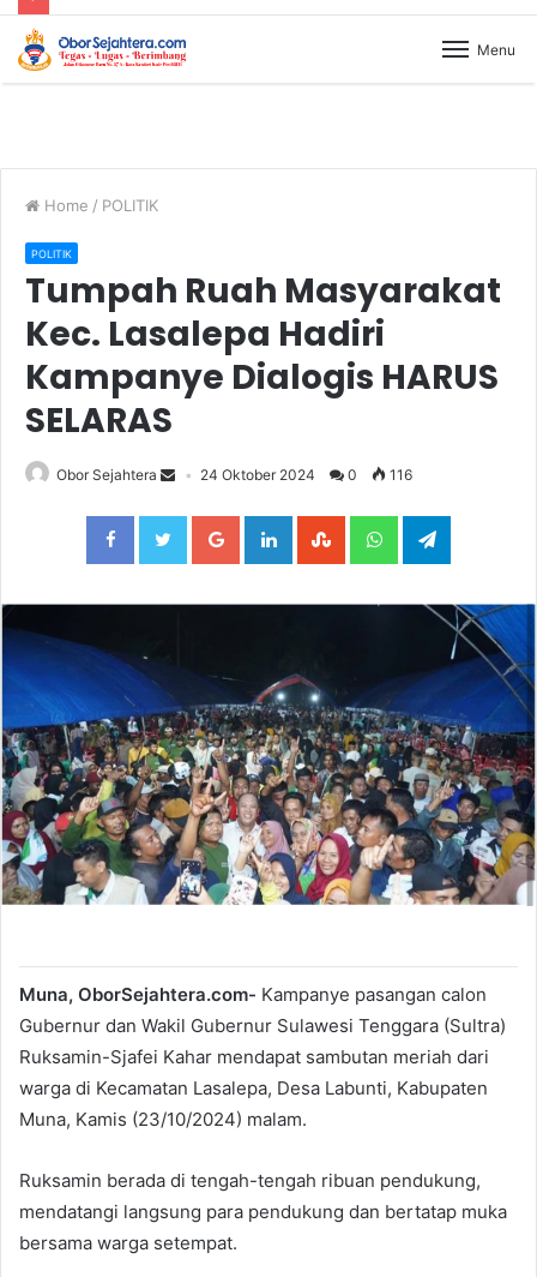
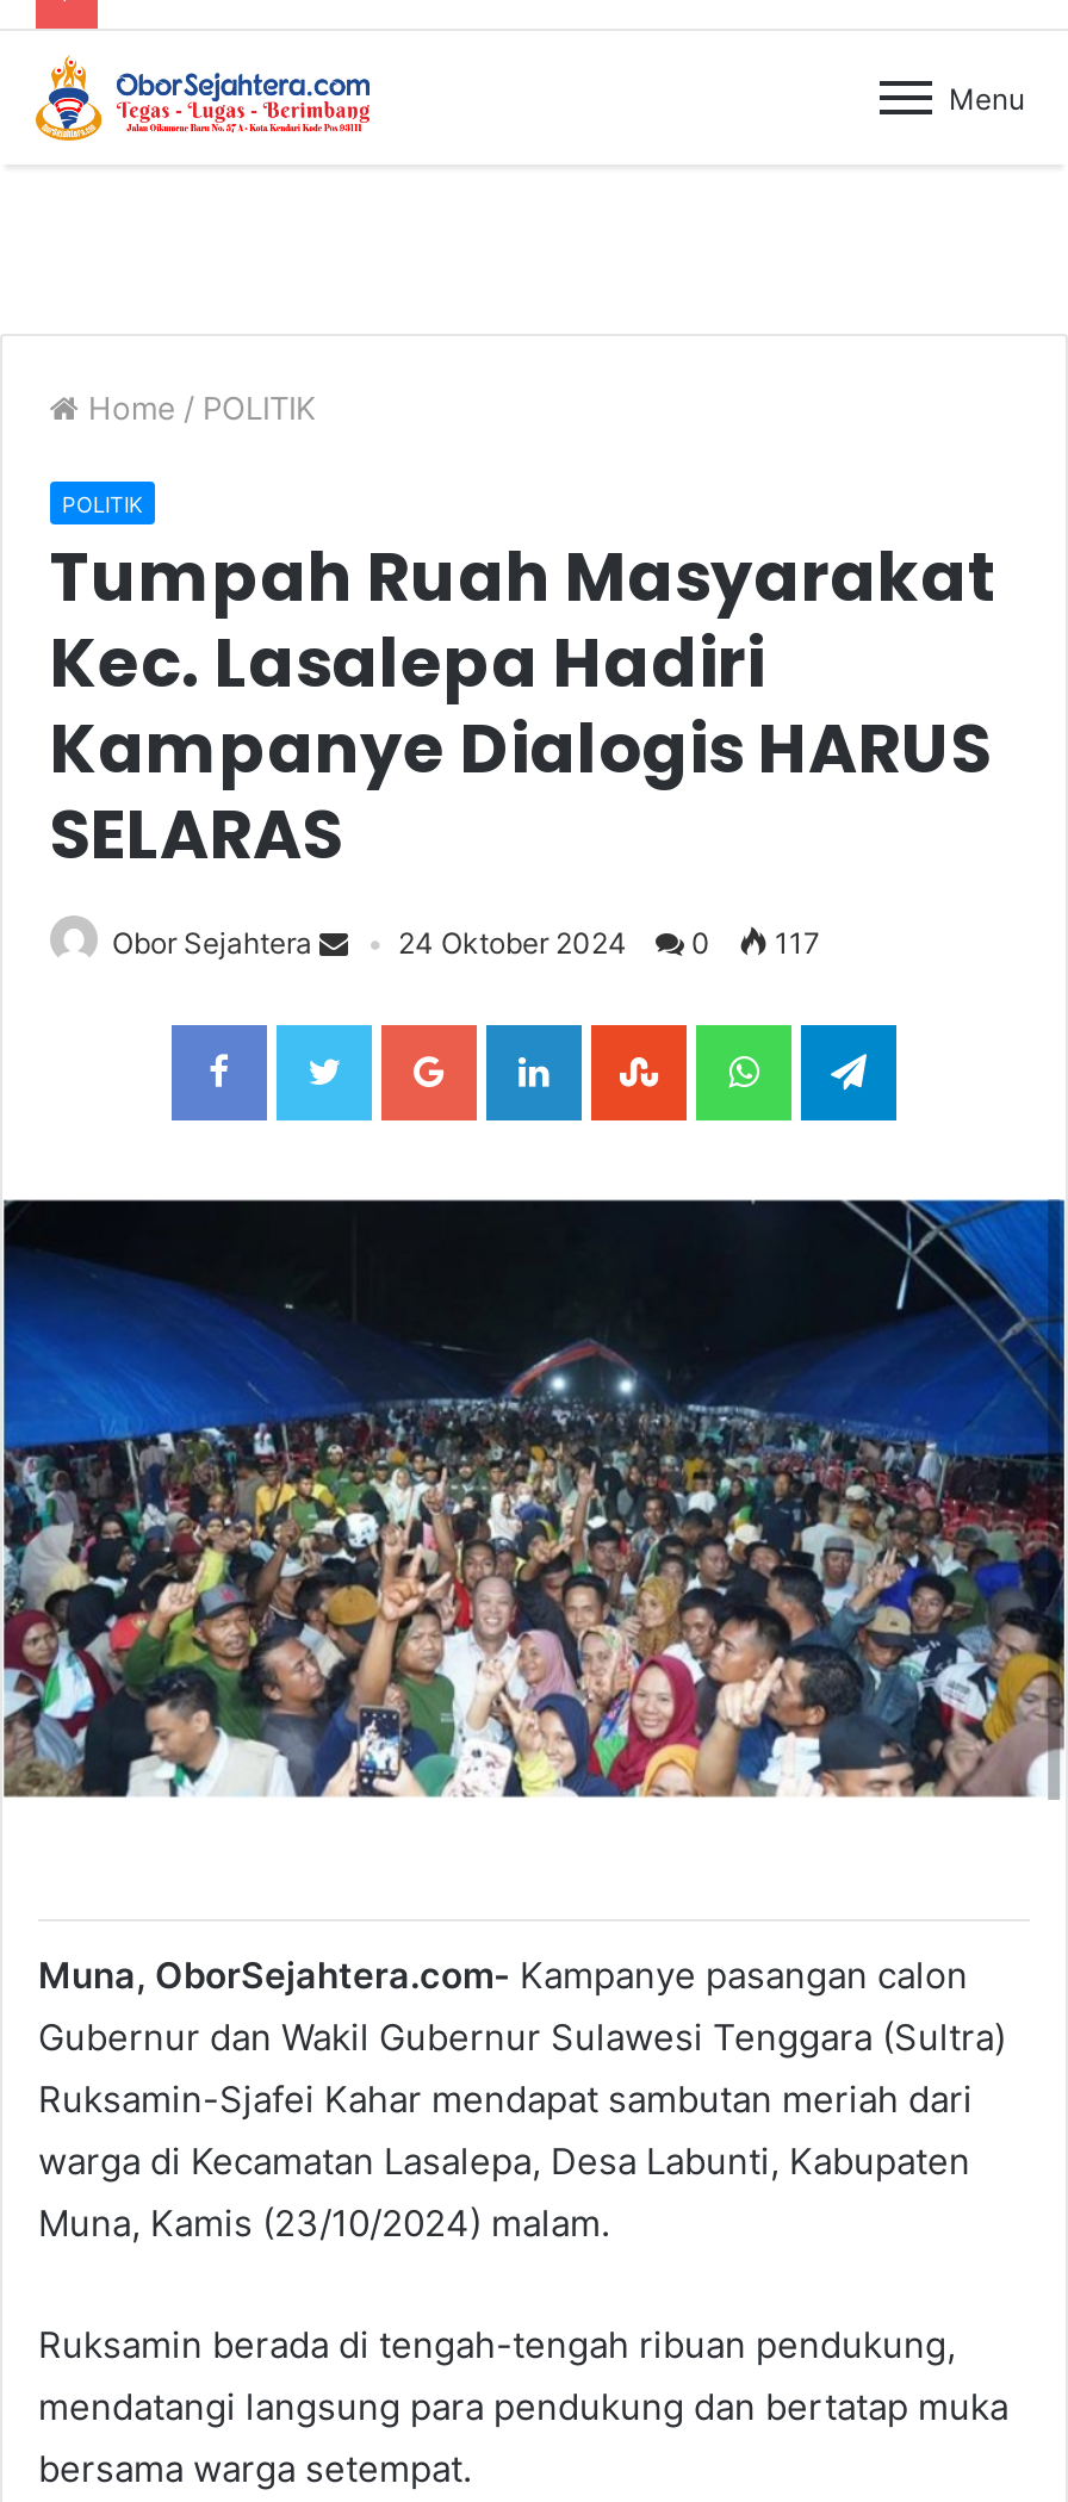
[200,465,412,483] 24 Oktober 2024 0 116 -> [398,924,820,960] 24 Oktober 2024 0 117

